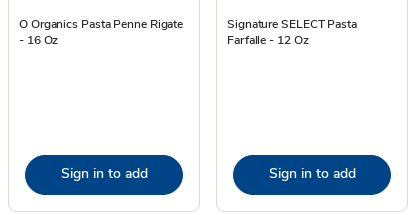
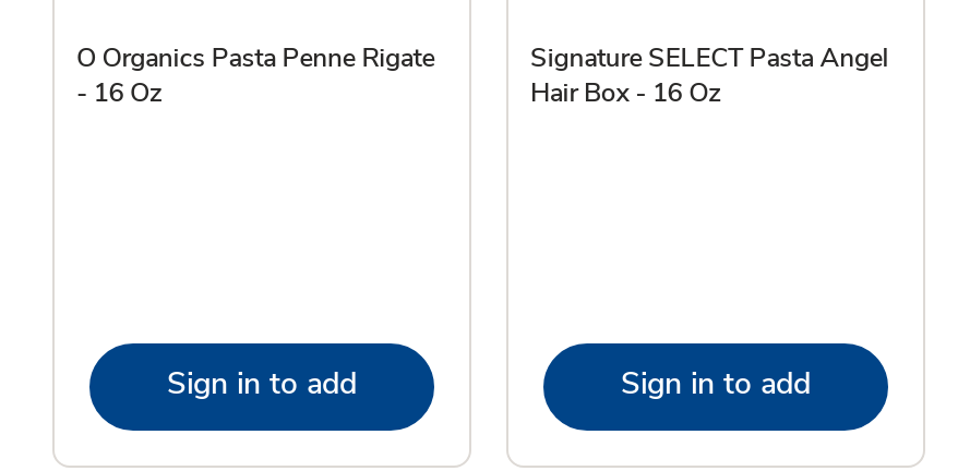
[227,16,357,48] Signature SELECT Pasta | Farfalle - 12 Oz -> [530,40,889,110] Signature SELECT Pasta Angel | Hair Box - 16 Oz

